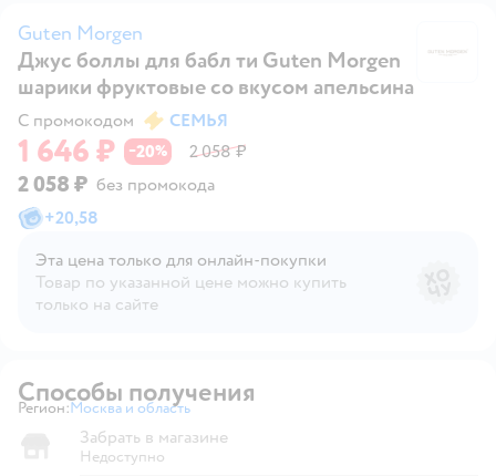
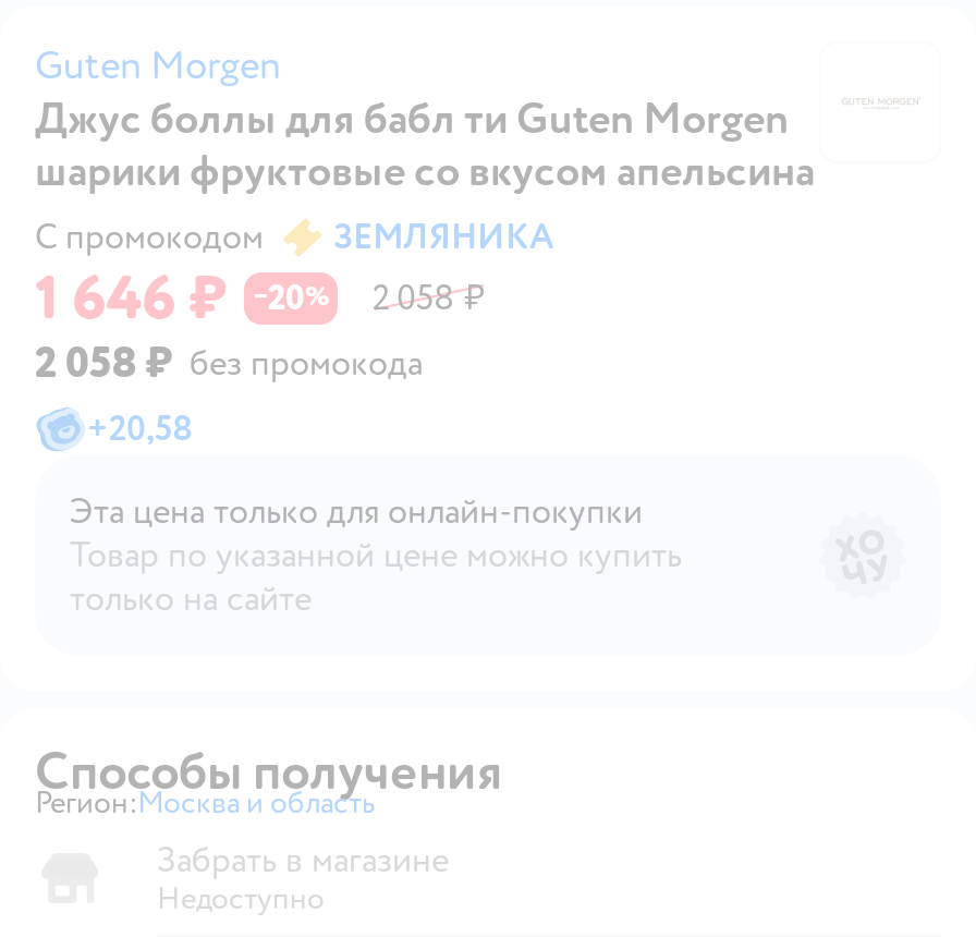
[169,109,228,131] СЕМЬЯ -> [333,215,553,259] ЗЕМЛЯНИКА

